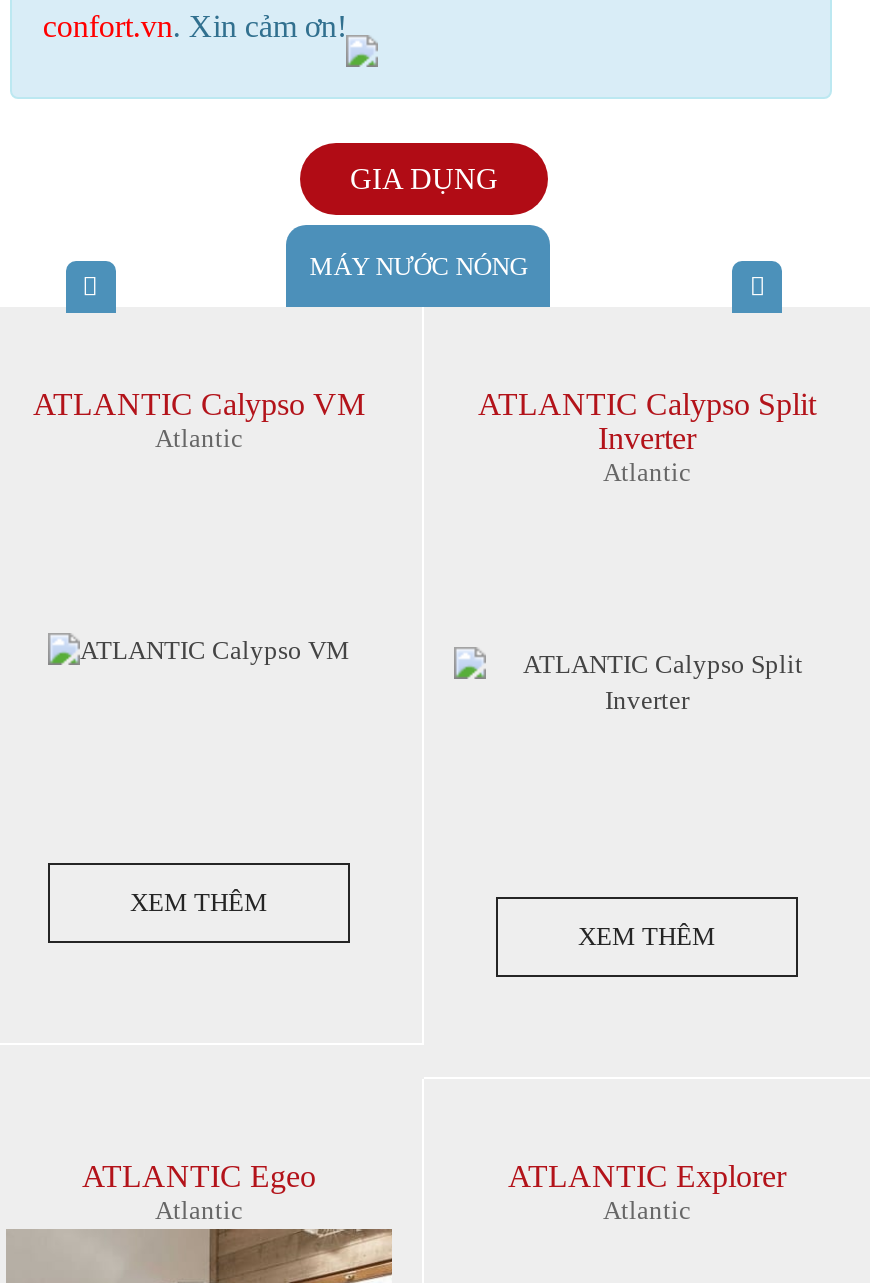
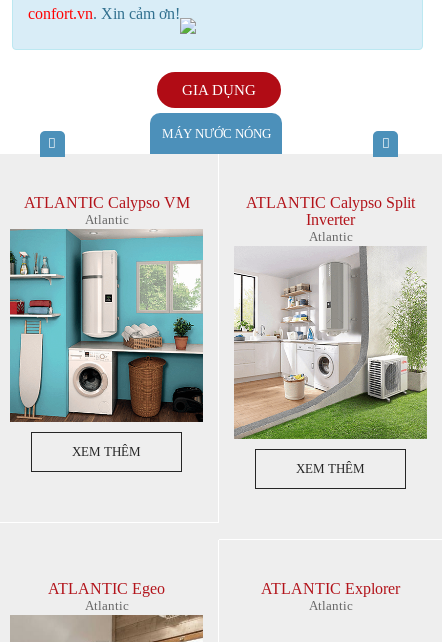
none -> [9,228,204,423] [image]
none -> [233,245,428,440] [image]

